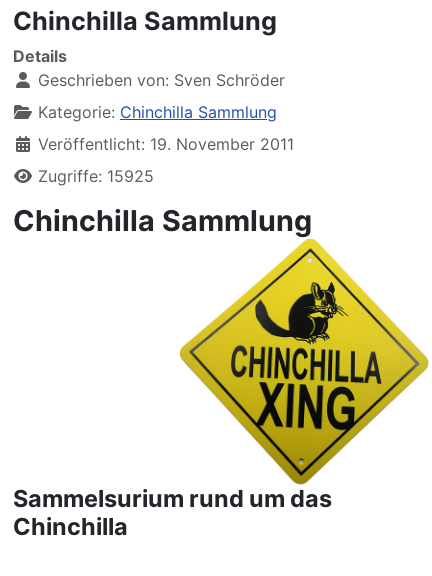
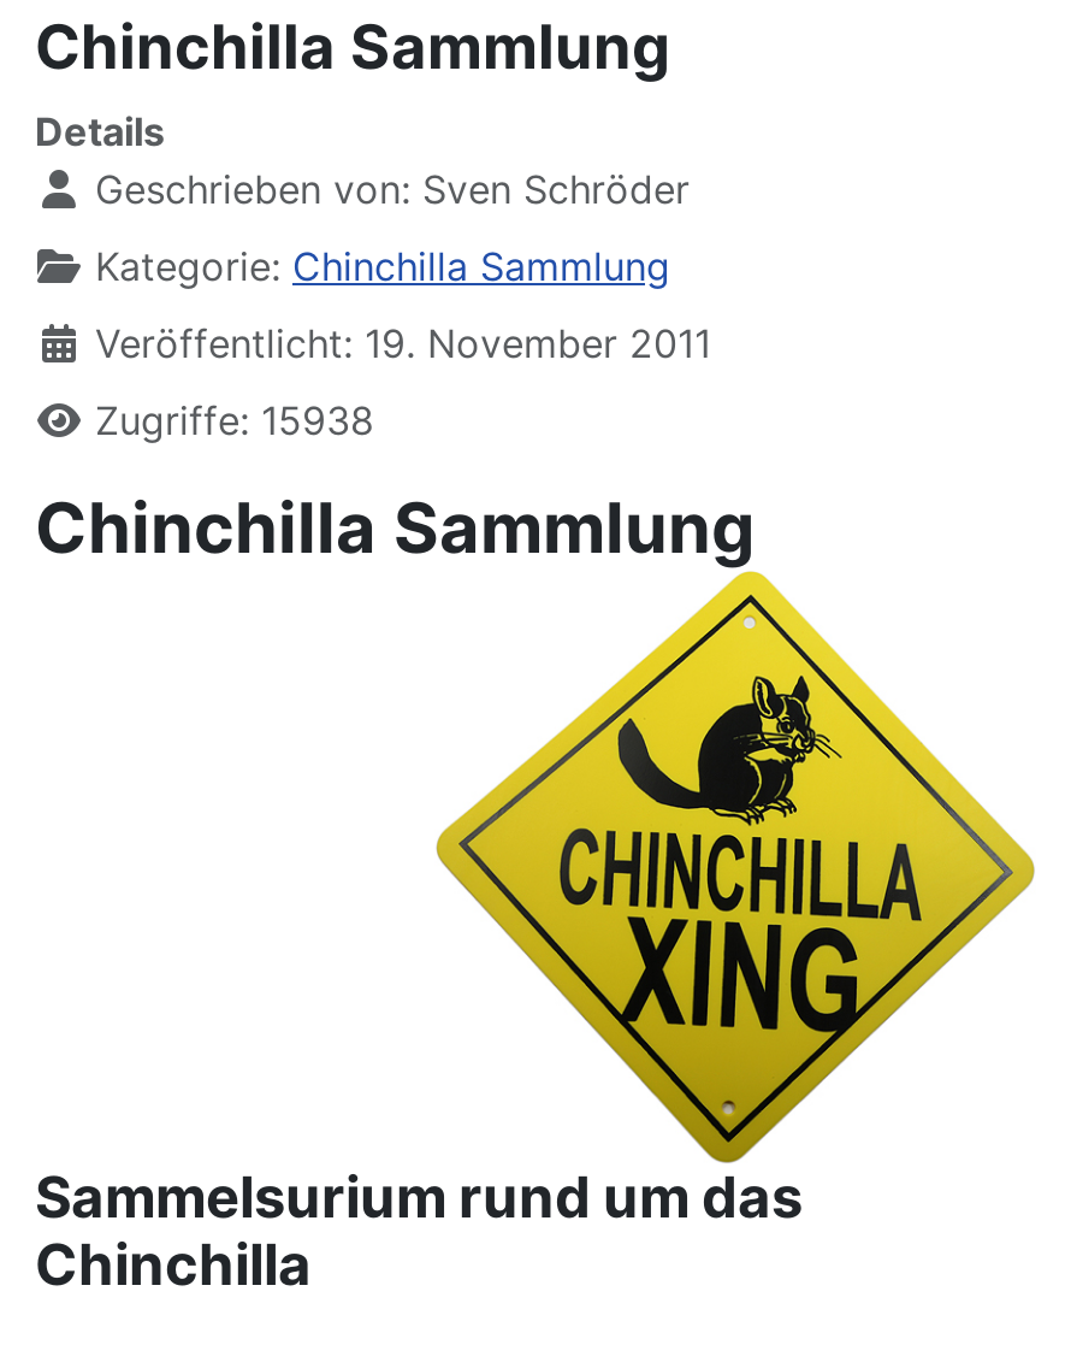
[38,166,154,186] Zugriffe: 15925 -> [95,396,374,444] Zugriffe: 15938

